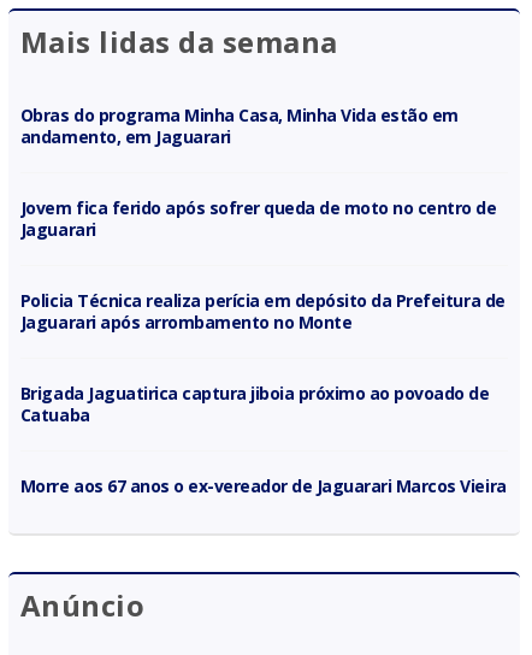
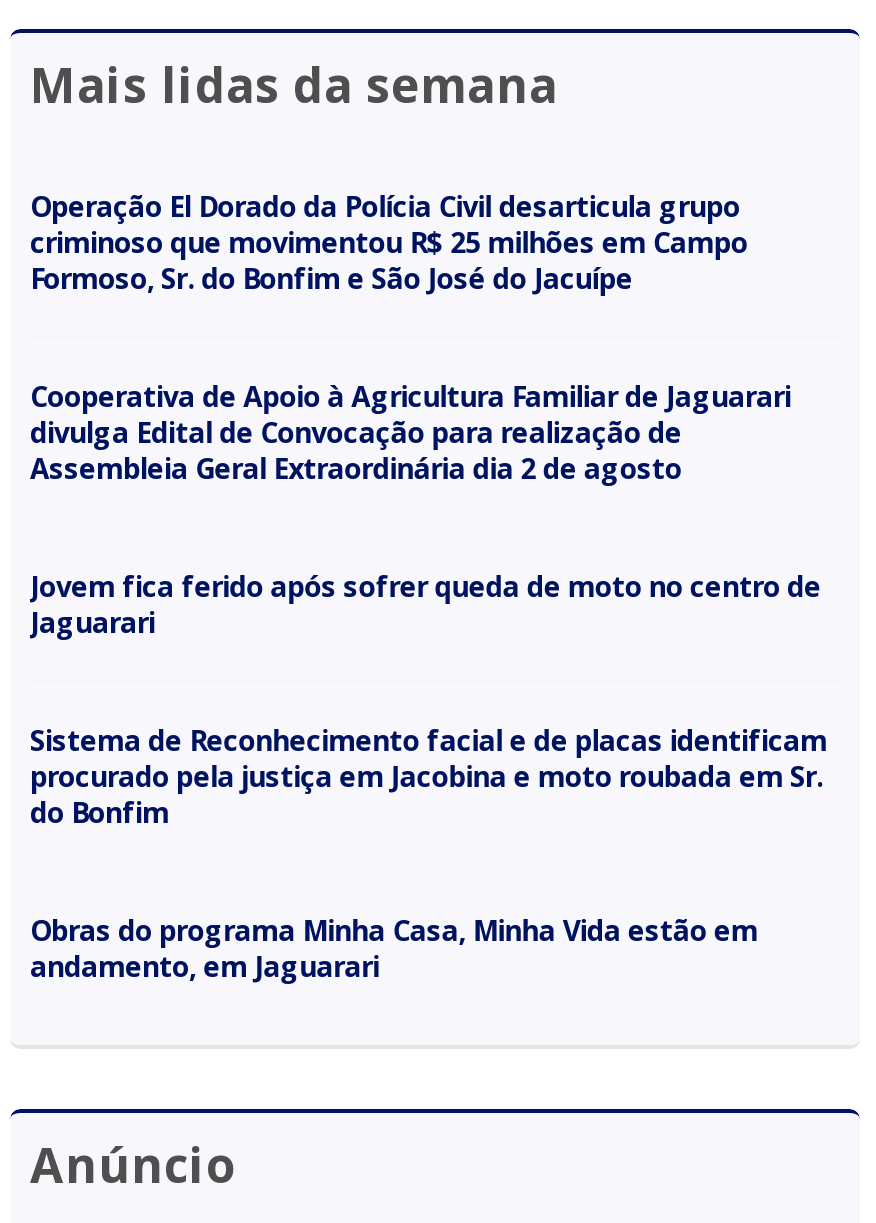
none -> [30,186,827,830] Operação El Dorado da Polícia Civil desarticula grupo | criminoso que movimentou R$ 25 milhões em Campo | Formoso, Sr. do Bonfim e São José do Jacuípe | Cooperativa de Apoio à Agricultura Familiar de Jaguarari | divulga Edital de Convocação para realização de | Assembleia Geral Extraordinária dia 2 de agosto | Sistema de Reconhecimento facial e de placas identificam | procurado pela justiça em Jacobina e moto roubada em Sr. | do Bonfim
moved [20,103,459,148] -> [30,910,758,984]: Obras do programa Minha Casa, Minha Vida estão em | andamento, em Jaguarari
moved [20,196,496,240] -> [30,566,821,640]: Jovem fica ferido após sofrer queda de moto no centro de | Jaguarari
[20,289,506,497] Policia Técnica realiza perícia em depósito da Prefeitura de | Jaguarari após arrombamento no Monte | Brigada Jaguatirica captura jiboia próximo ao povoado de | Catuaba | Morre aos 67 anos o ex-vereador de Jaguarari Marcos Vieira -> none

